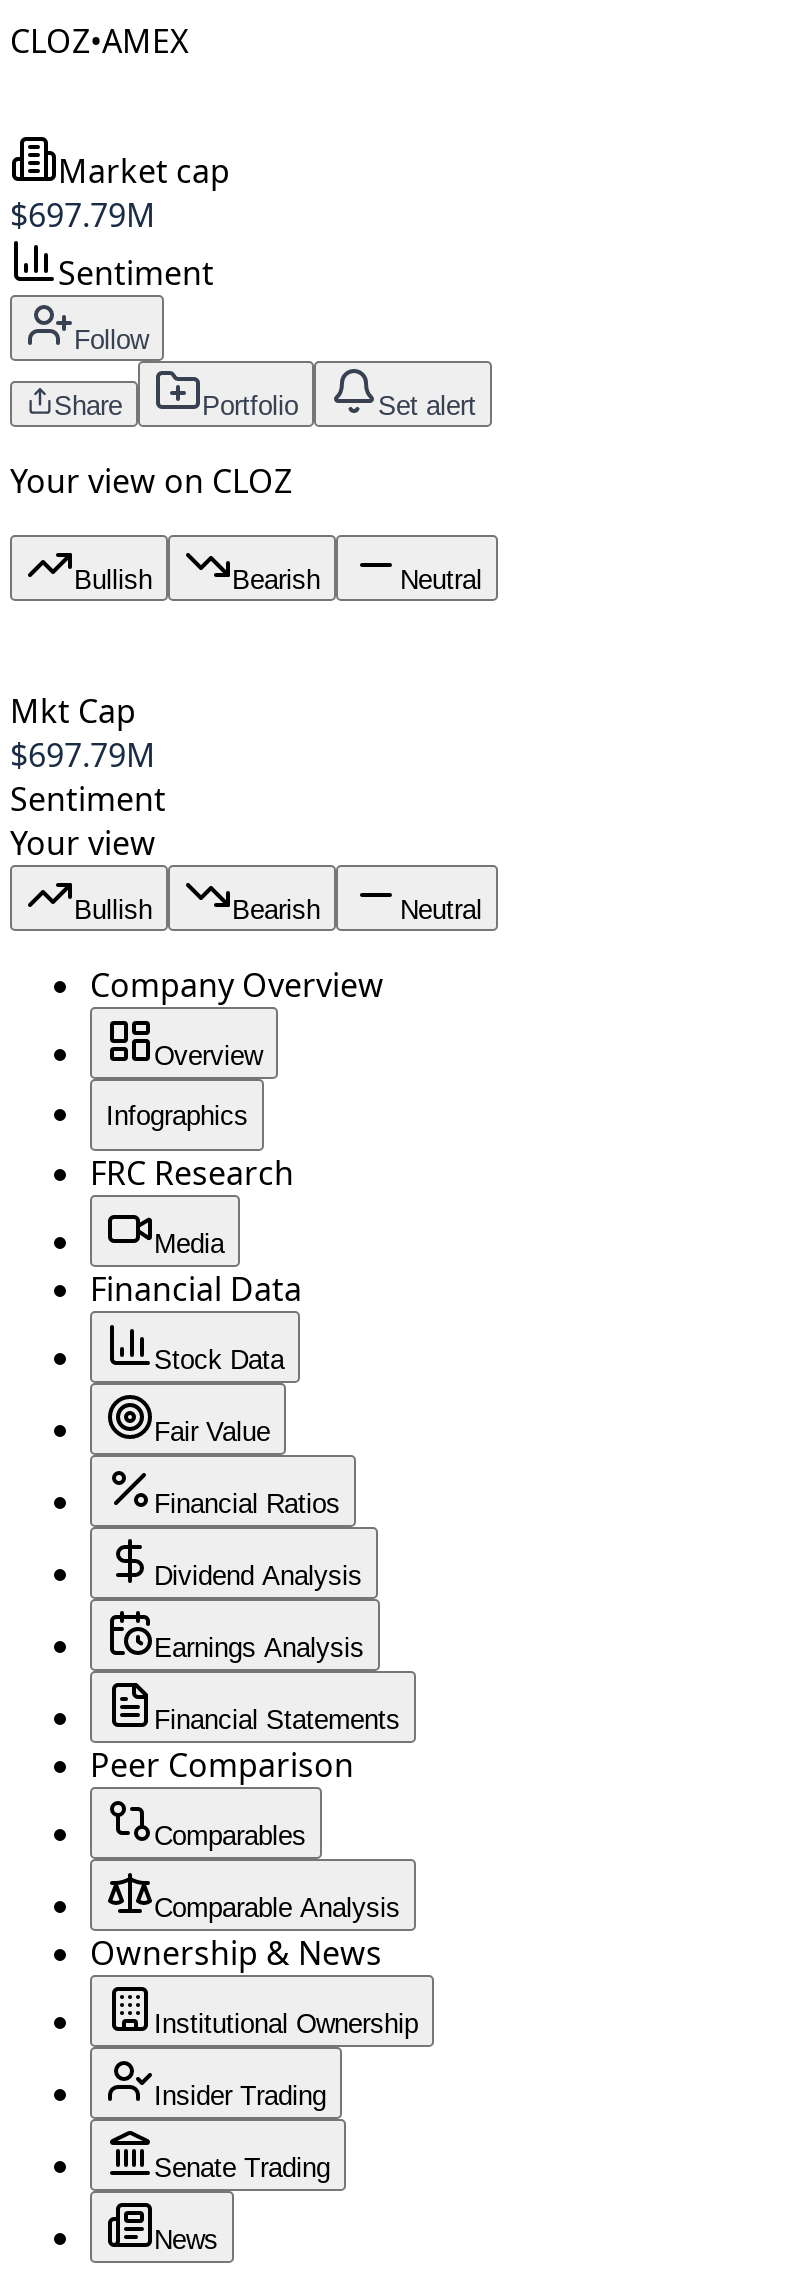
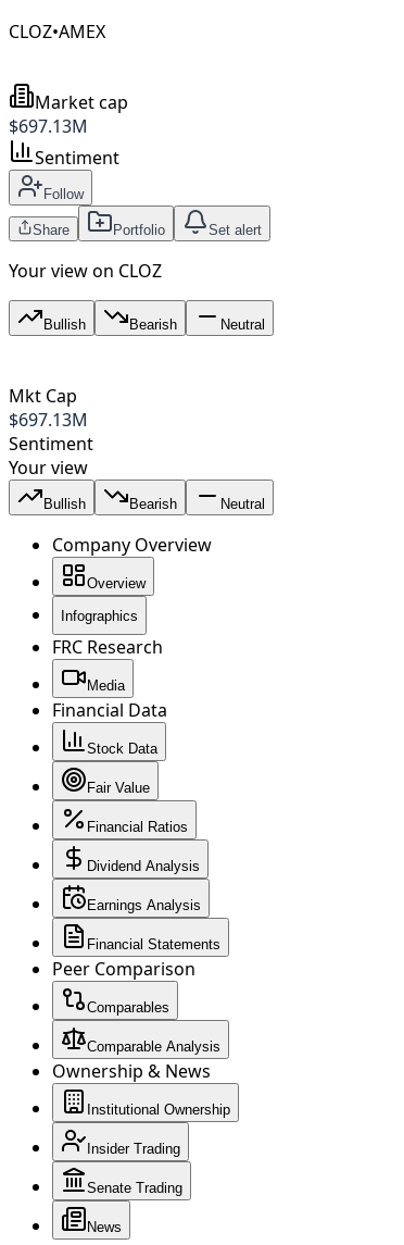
[10,193,156,237] $697.79M -> [9,114,88,138] $697.13M
[10,733,156,777] $697.79M -> [9,408,88,432] $697.13M

